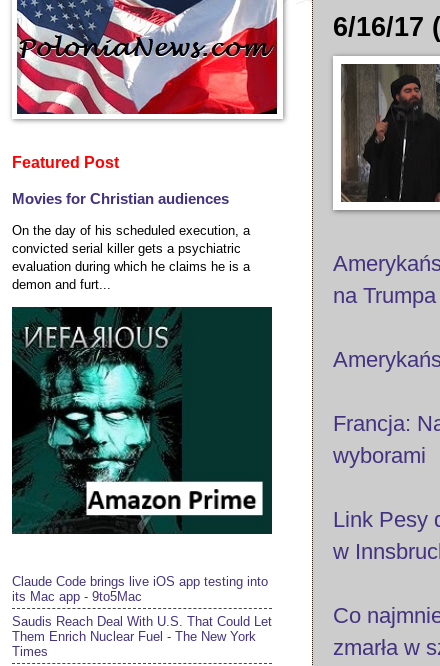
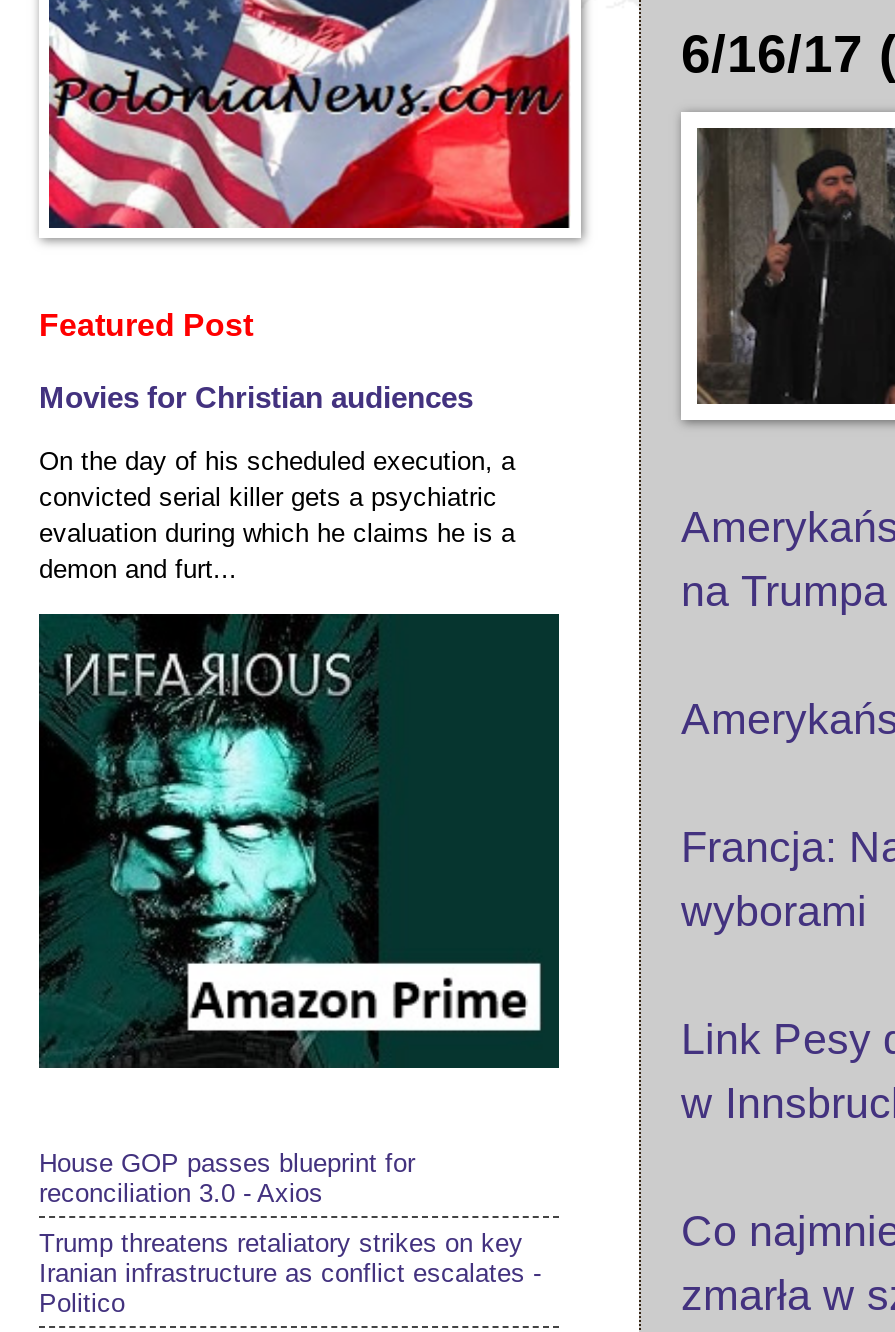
[12,574,268,604] Claude Code brings live iOS app testing into | its Mac app - 9to5Mac -> [39,1148,415,1208] House GOP passes blueprint for | reconciliation 3.0 - Axios
[12,614,272,659] Saudis Reach Deal With U.S. That Could Let | Them Enrich Nuclear Fuel - The New York | Times -> [39,1228,541,1318] Trump threatens retaliatory strikes on key | Iranian infrastructure as conflict escalates - | Politico

